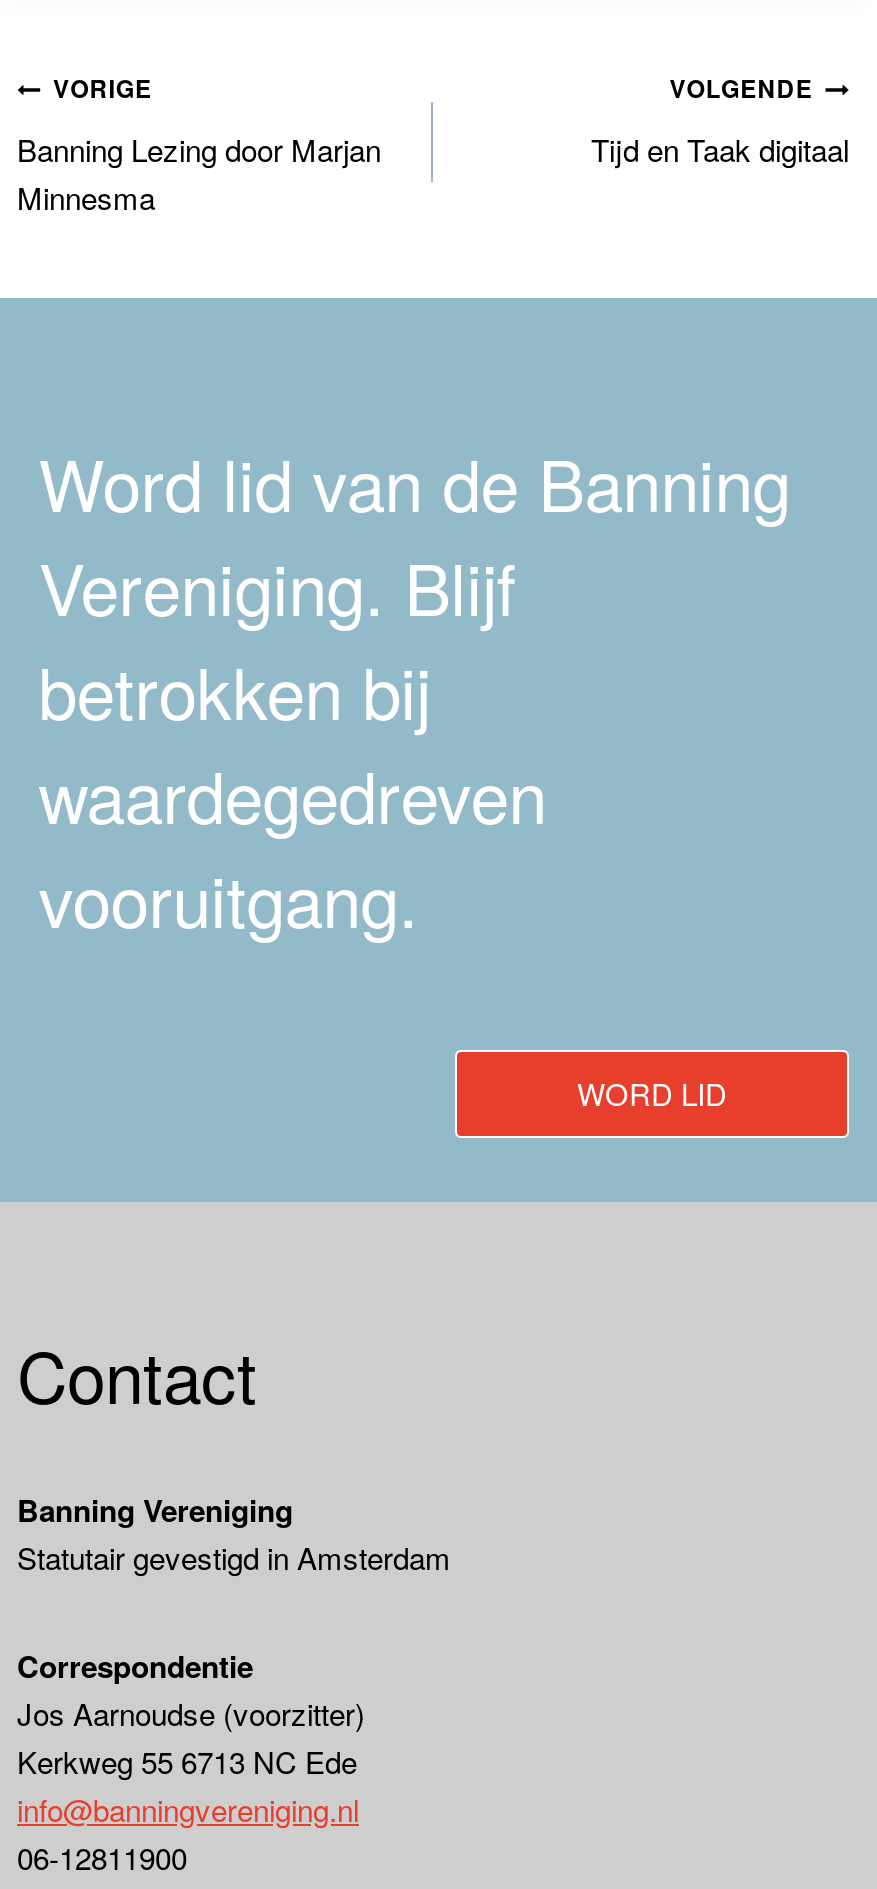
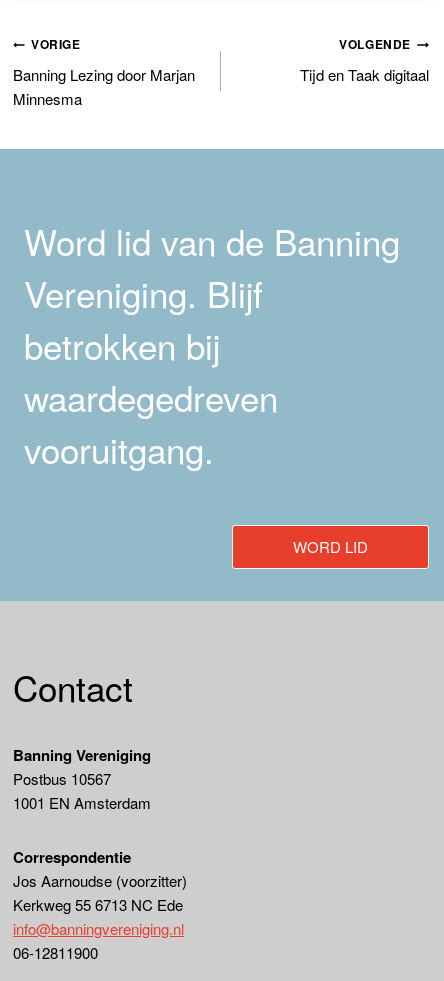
[17,1536,451,1578] Statutair gevestigd in Amsterdam -> [13,768,151,813] Postbus 10567 | 1001 EN Amsterdam

